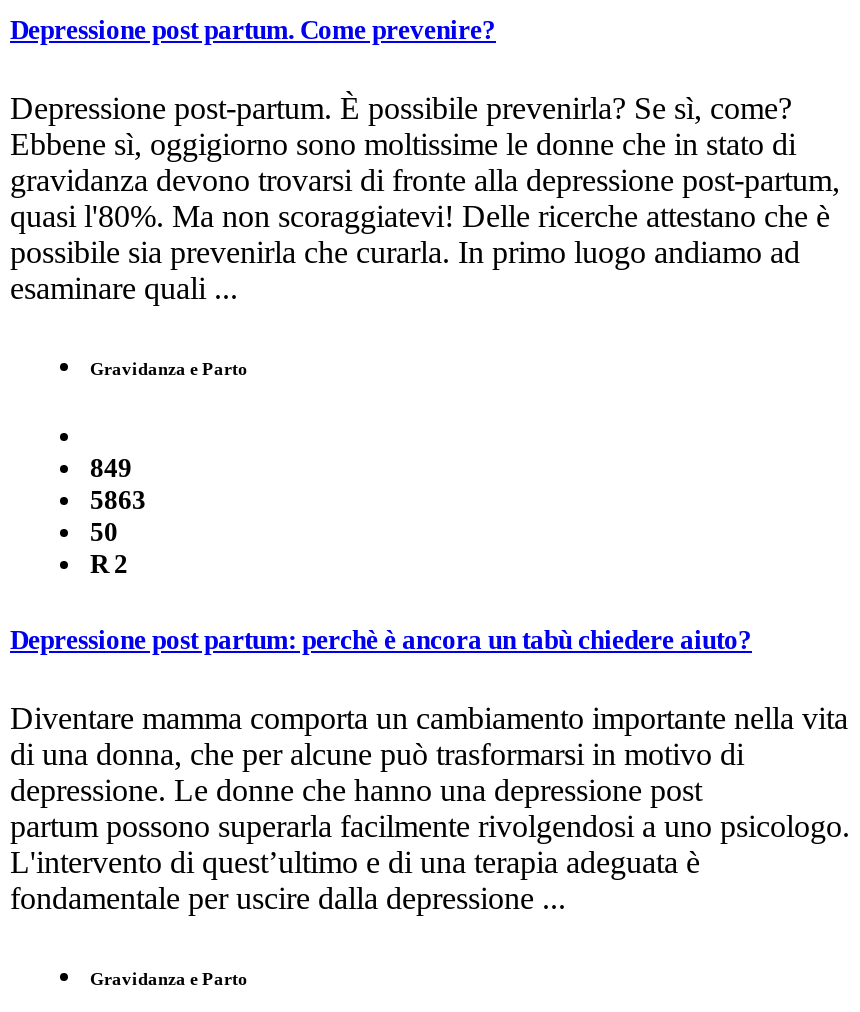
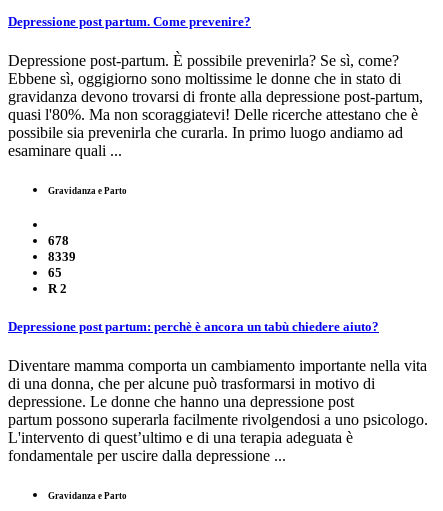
[90,452,132,482] 849 -> [48,233,69,248] 678
[90,484,146,514] 5863 -> [48,249,76,264] 8339
[90,516,118,546] 50 -> [48,265,62,280] 65

